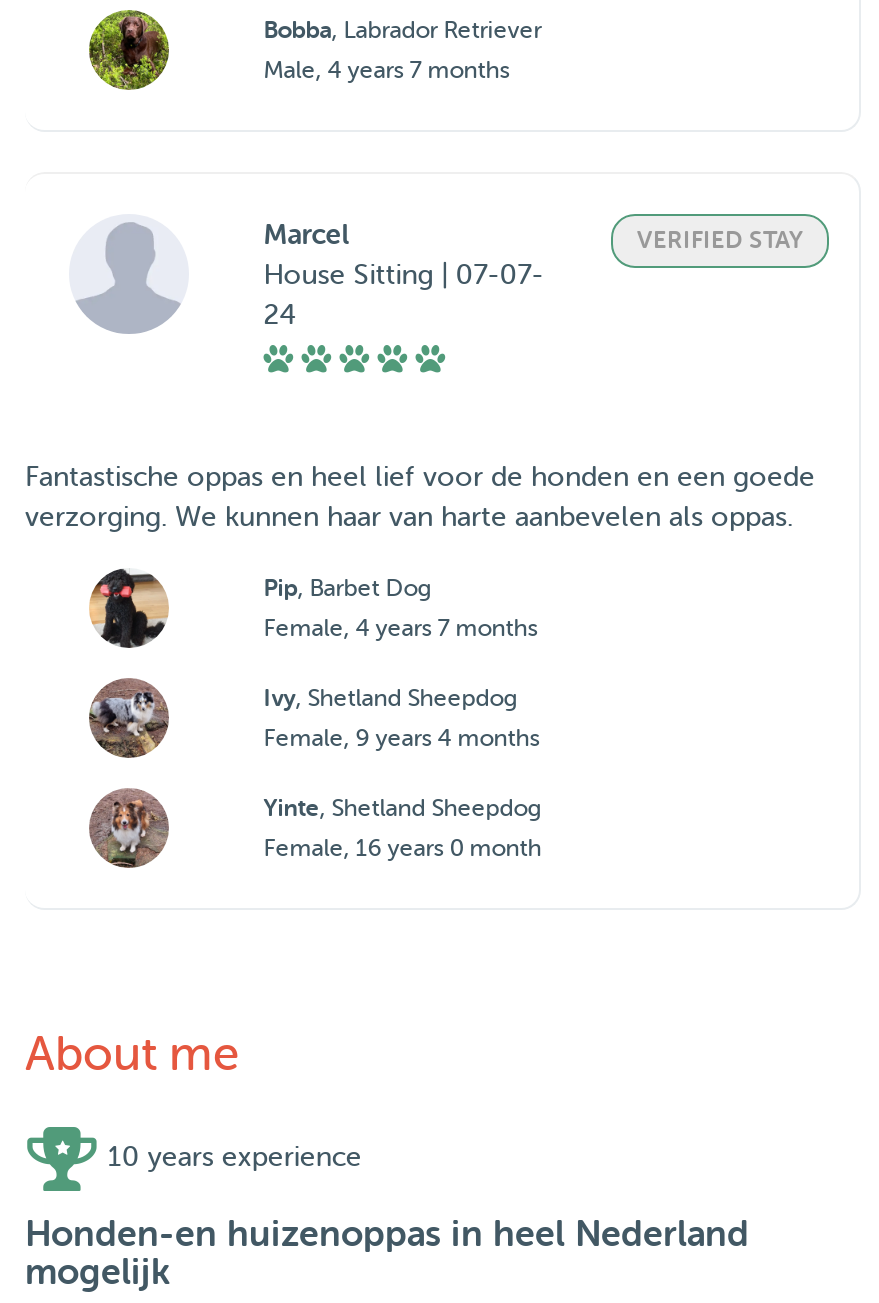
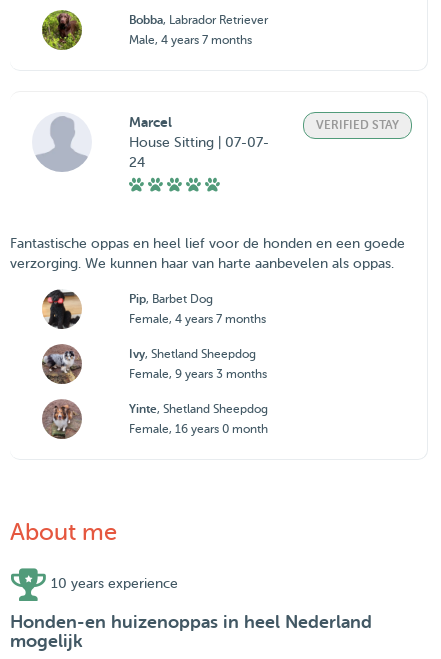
[263,724,539,752] Female, 9 years 4 months -> [129,367,267,381] Female, 9 years 3 months

